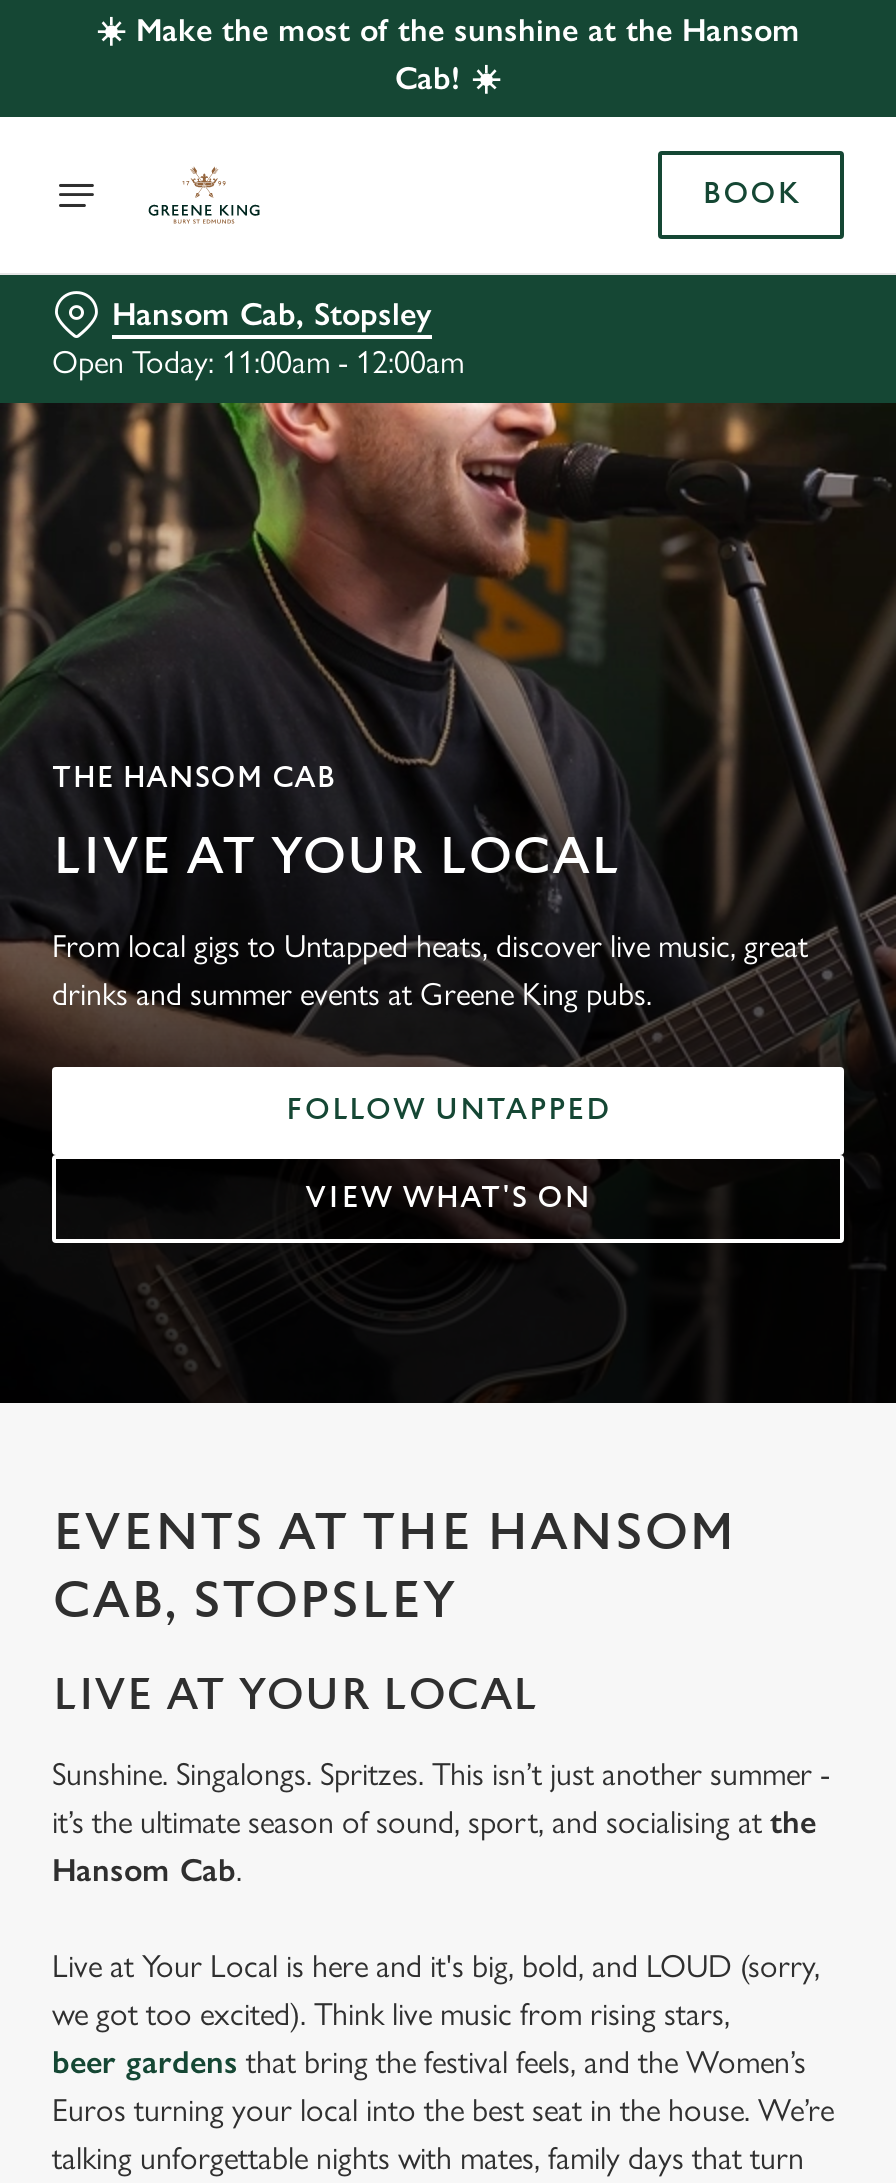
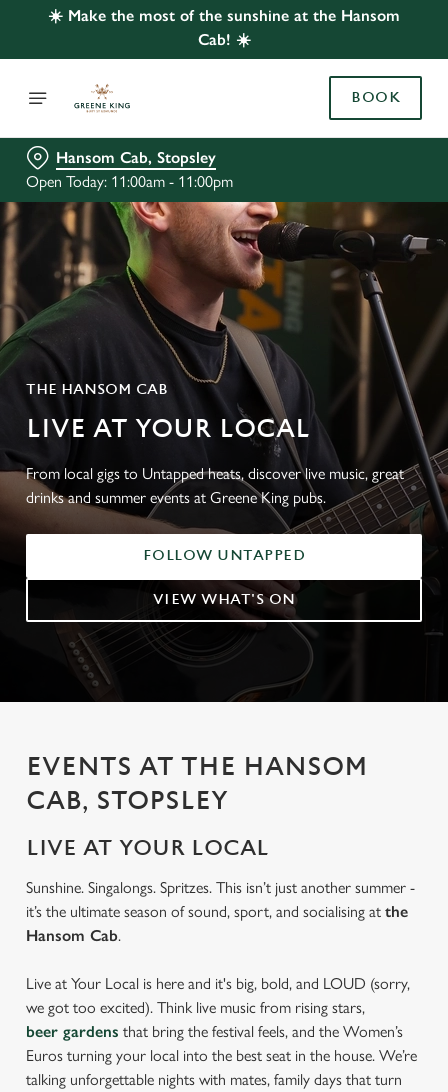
[52,343,464,381] Open Today: 11:00am - 12:00am -> [26,172,233,191] Open Today: 11:00am - 11:00pm

